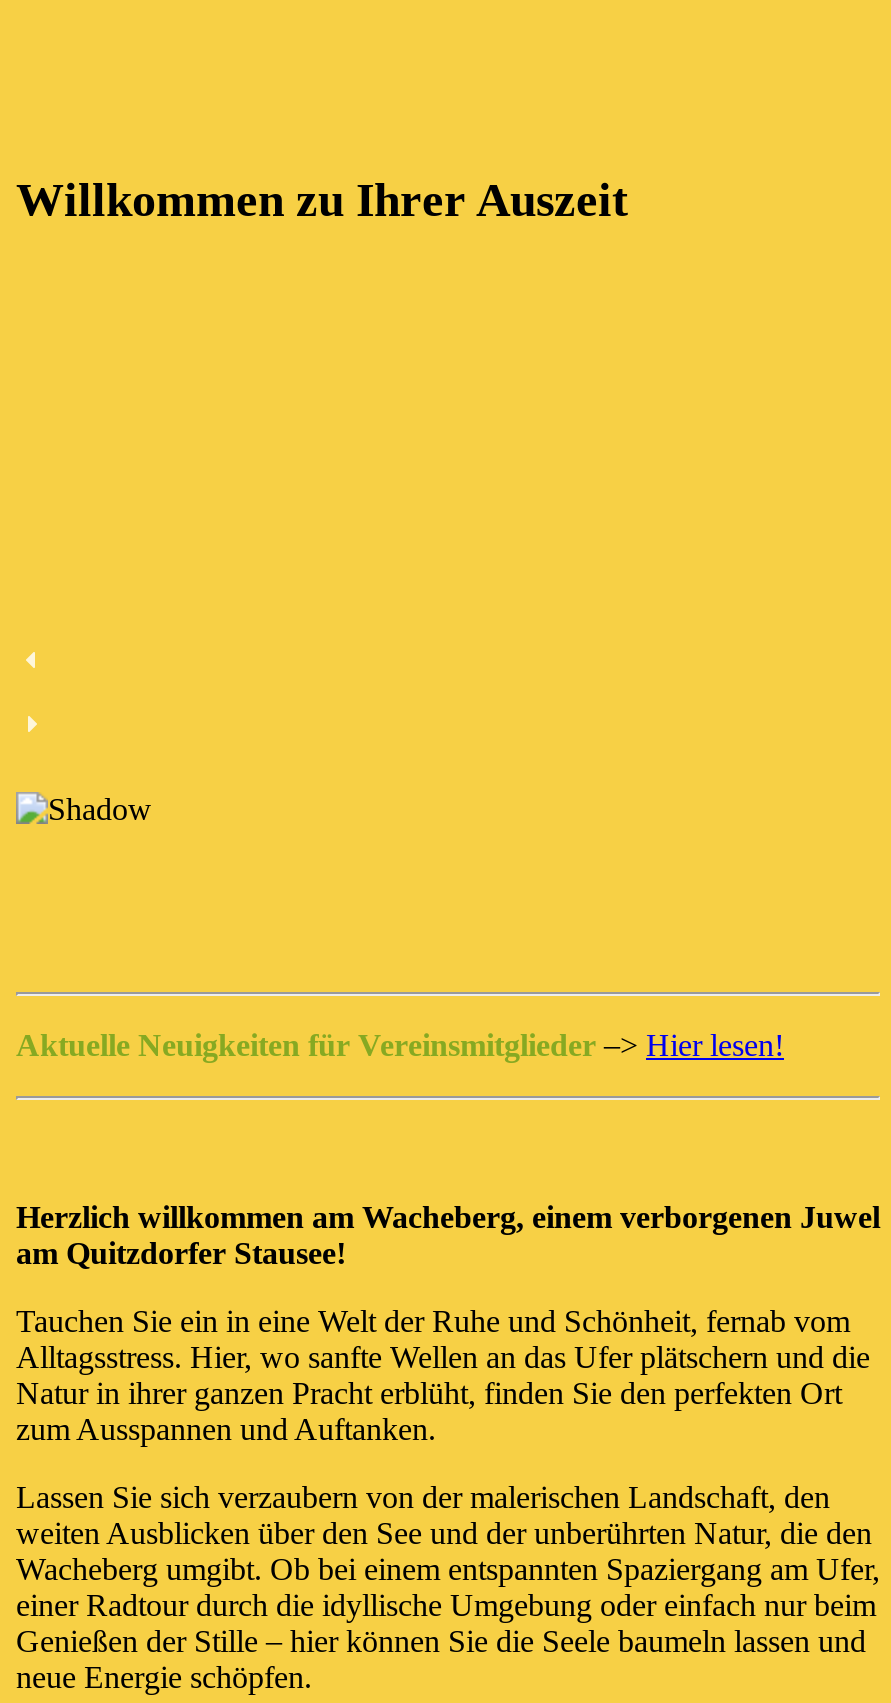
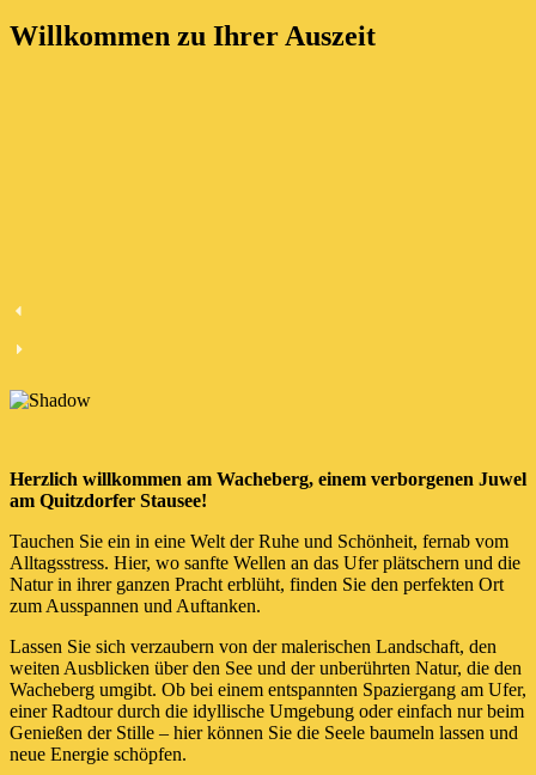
[16,1028,784,1062] Aktuelle Neuigkeiten für Vereinsmitglieder –> Hier lesen! -> none

